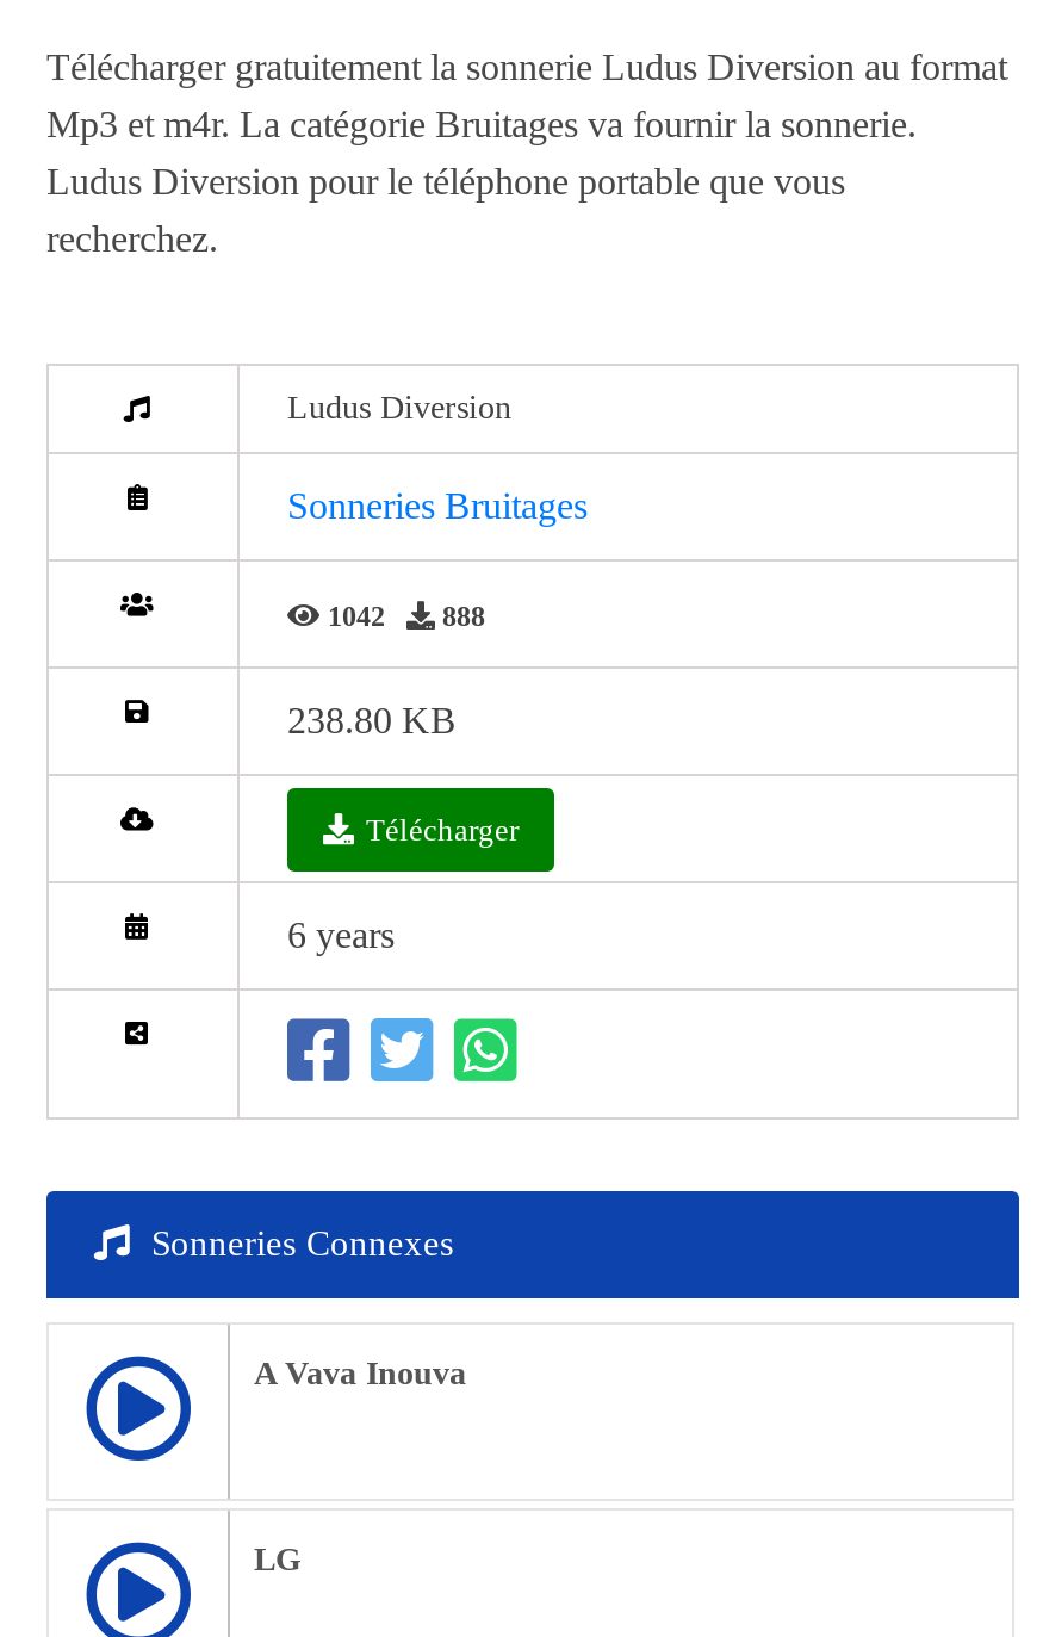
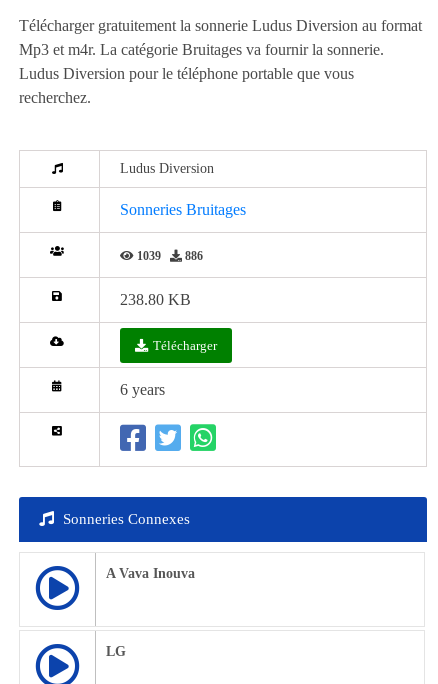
[321,600,385,631] 1042 -> [134,249,161,262] 1039
[435,600,485,631] 888 -> [182,249,203,262] 886

